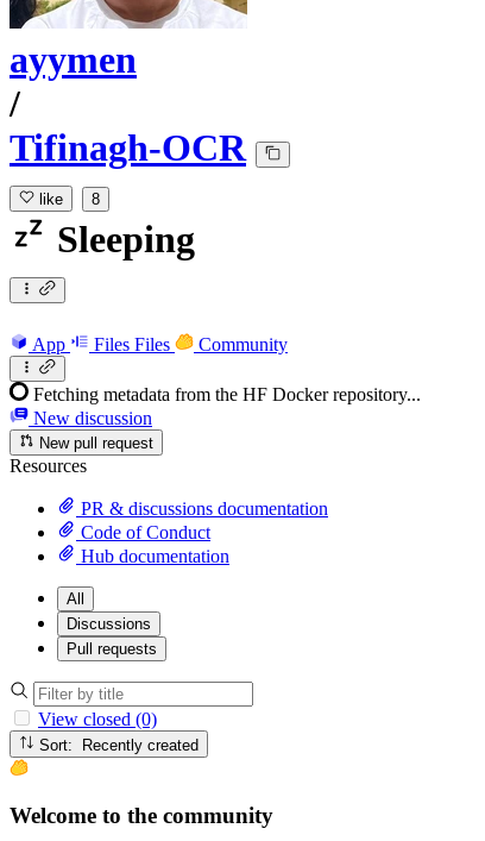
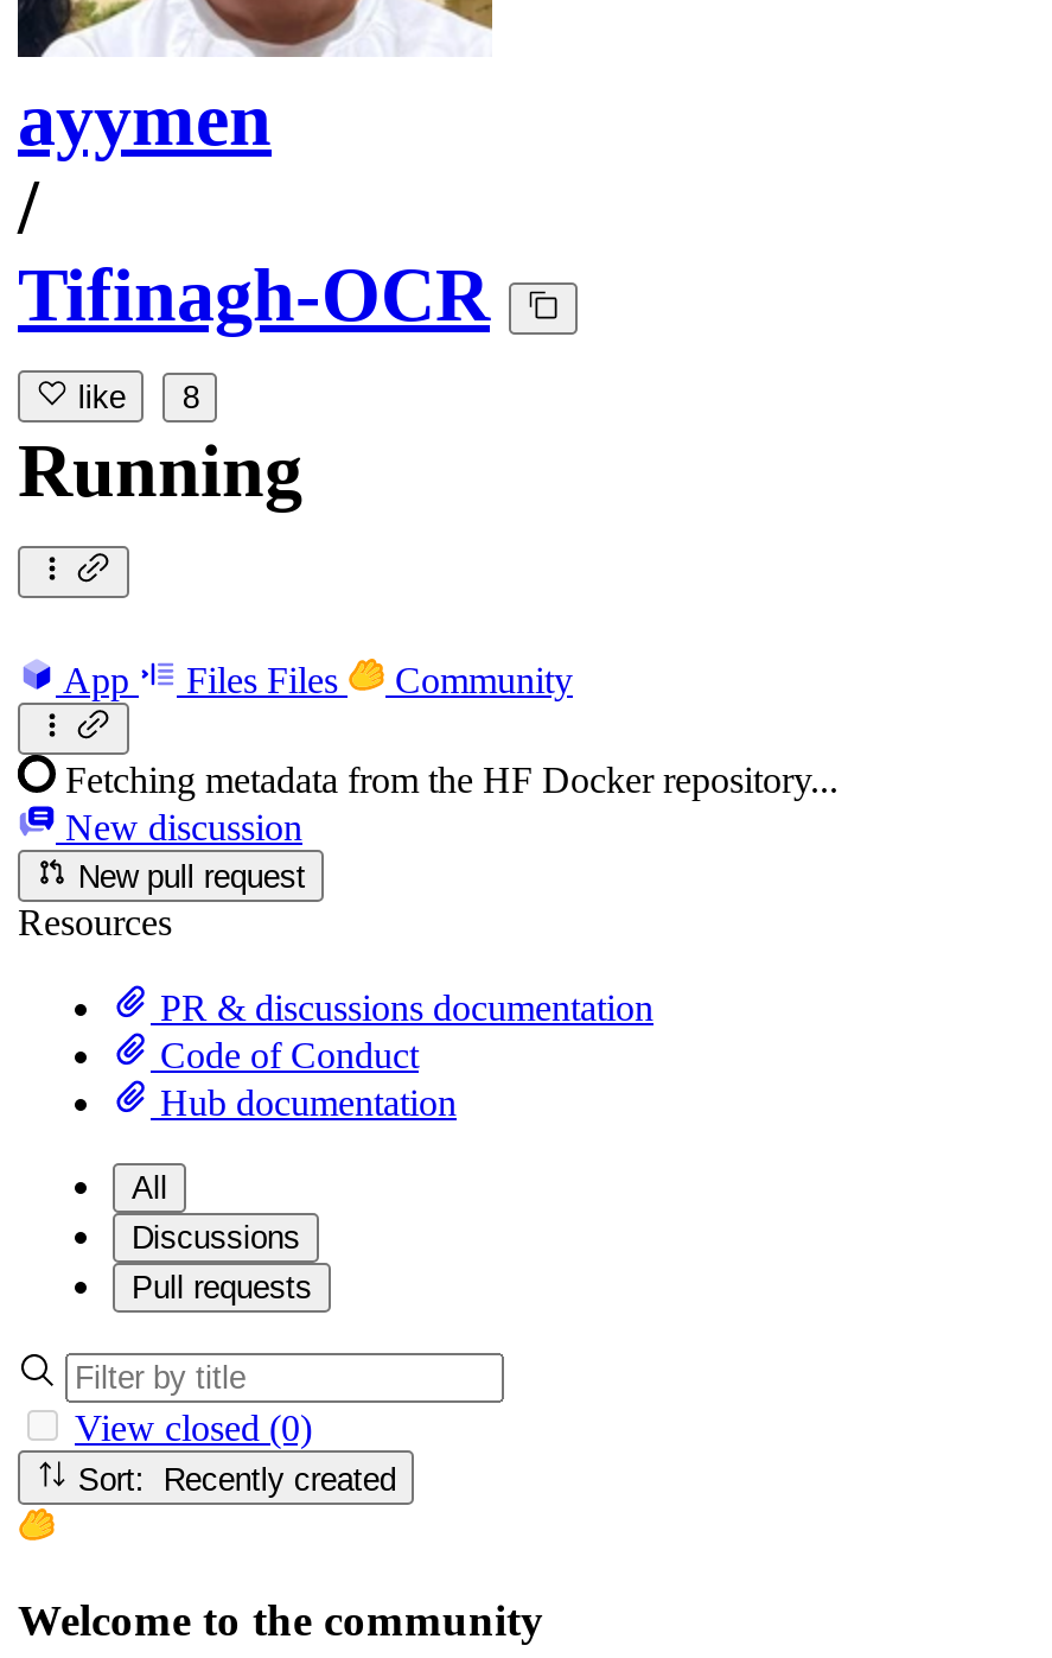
[48,218,195,261] Sleeping -> [18,427,302,513] Running

